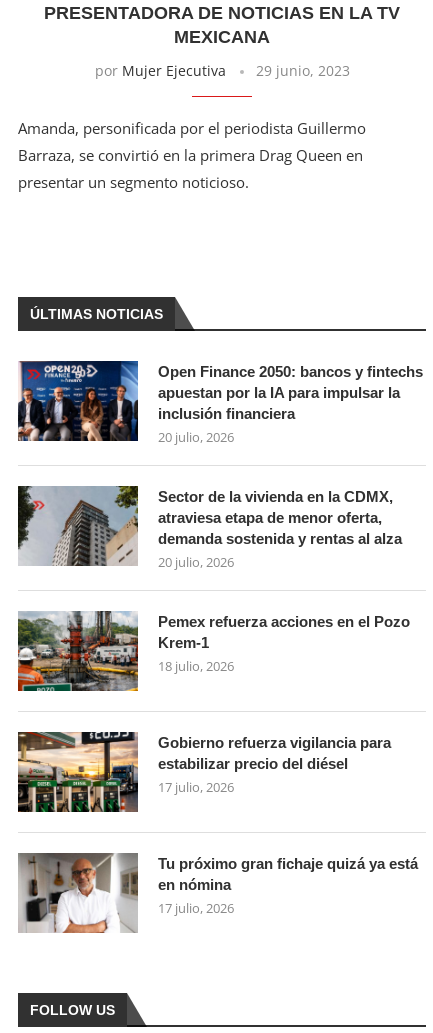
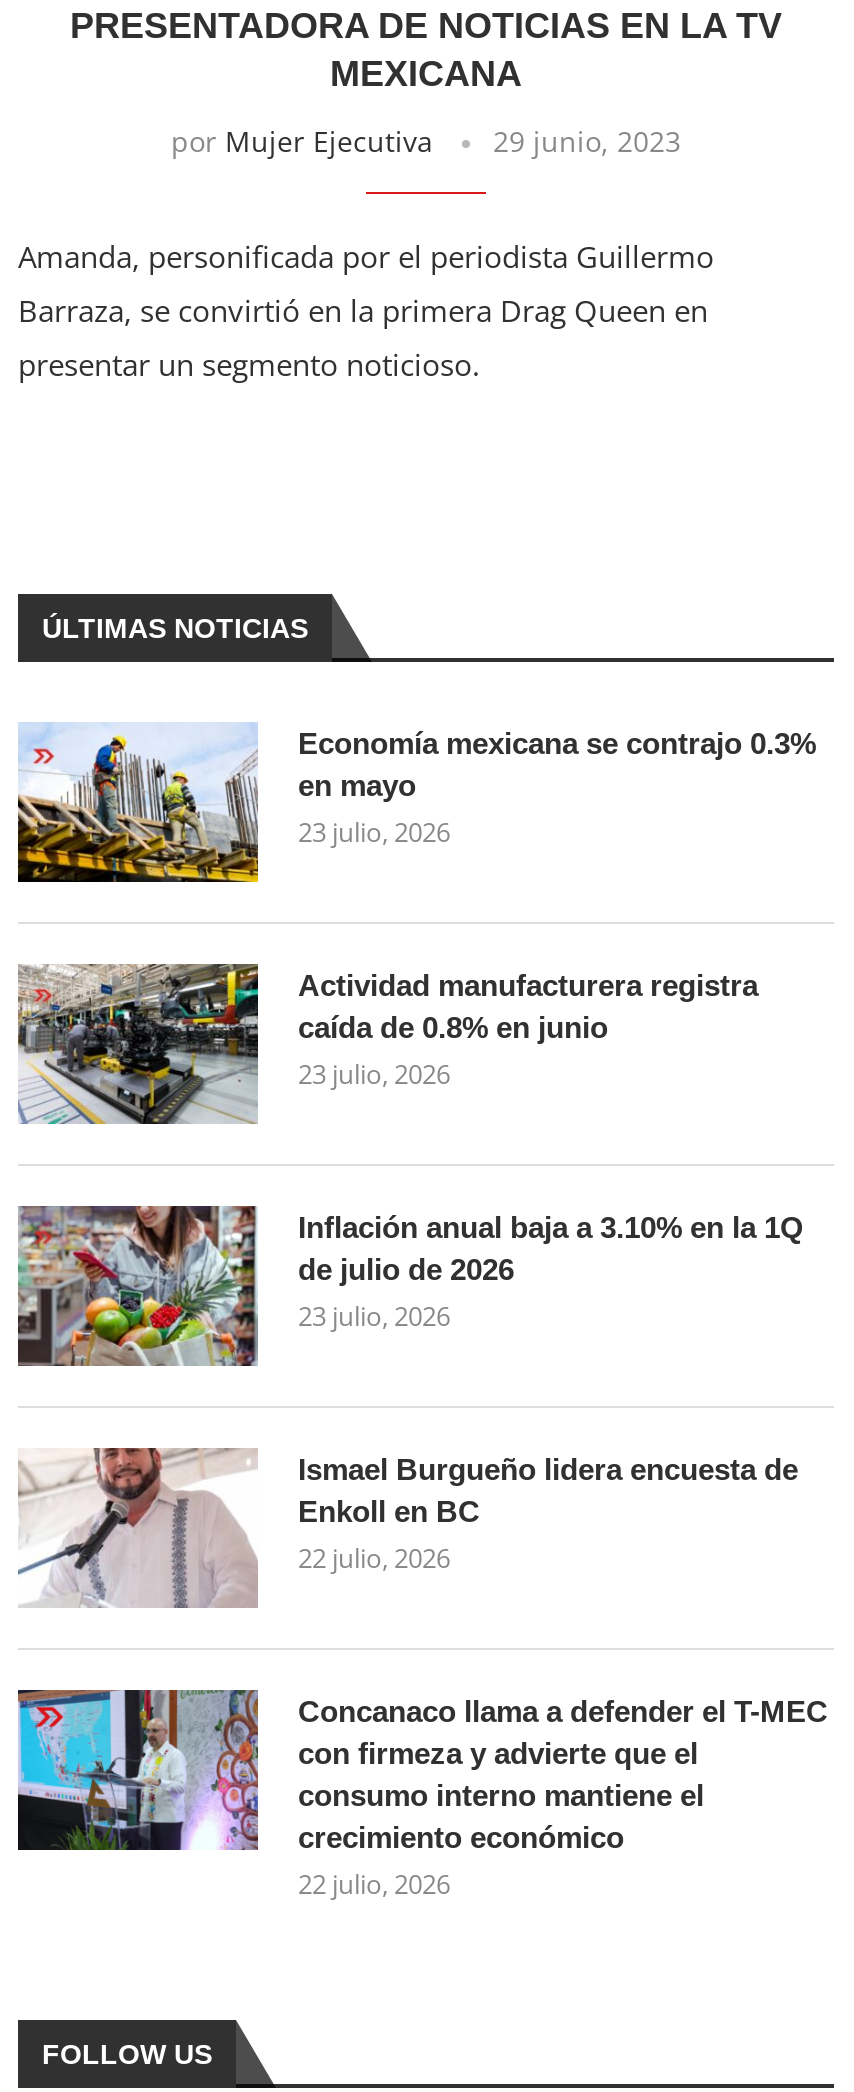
[17,360,423,446] [image] | Open Finance 2050: bancos y fintechs | apuestan por la IA para impulsar la | inclusión financiera | 20 julio, 2026 -> [16,722,816,884] [image] | Economía mexicana se contrajo 0.3% | en mayo | 23 julio, 2026
[17,482,402,571] [image] | Sector de la vivienda en la CDMX, | atraviesa etapa de menor oferta, | demanda sostenida y rentas al alza | 20 julio, 2026 -> [16,962,758,1132] [image] | Actividad manufacturera registra | caída de 0.8% en junio | 23 julio, 2026
[17,603,410,692] [image] | Pemex refuerza acciones en el Pozo | Krem-1 | 18 julio, 2026 -> [16,1204,804,1382] [image] | Inflación anual baja a 3.10% en la 1Q | de julio de 2026 | 23 julio, 2026
[17,724,391,813] [image] | Gobierno refuerza vigilancia para | estabilizar precio del diésel | 17 julio, 2026 -> [18,1446,798,1624] [image] | Ismael Burgueño lidera encuesta de | Enkoll en BC | 22 julio, 2026
[17,845,418,934] [image] | Tu próximo gran fichaje quizá ya está | en nómina | 17 julio, 2026 -> [16,1688,828,1902] [image] | Concanaco llama a defender el T-MEC | con firmeza y advierte que el | consumo interno mantiene el | crecimiento económico | 22 julio, 2026

